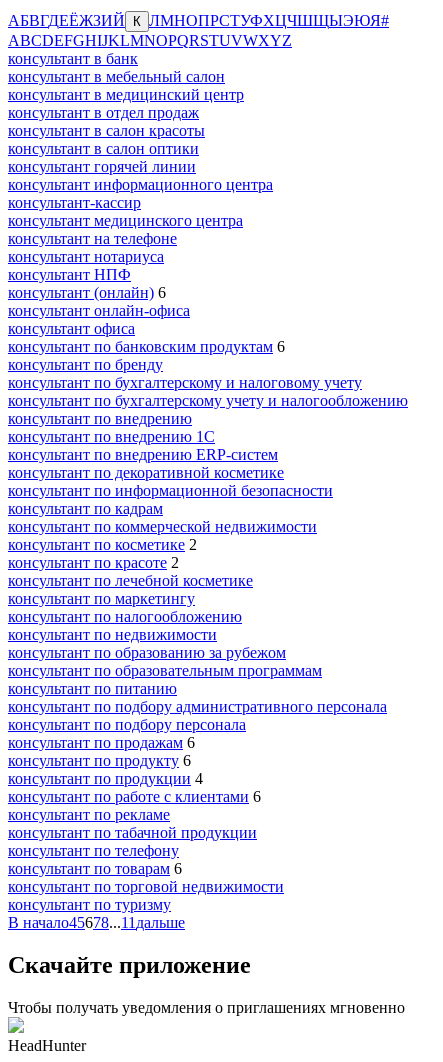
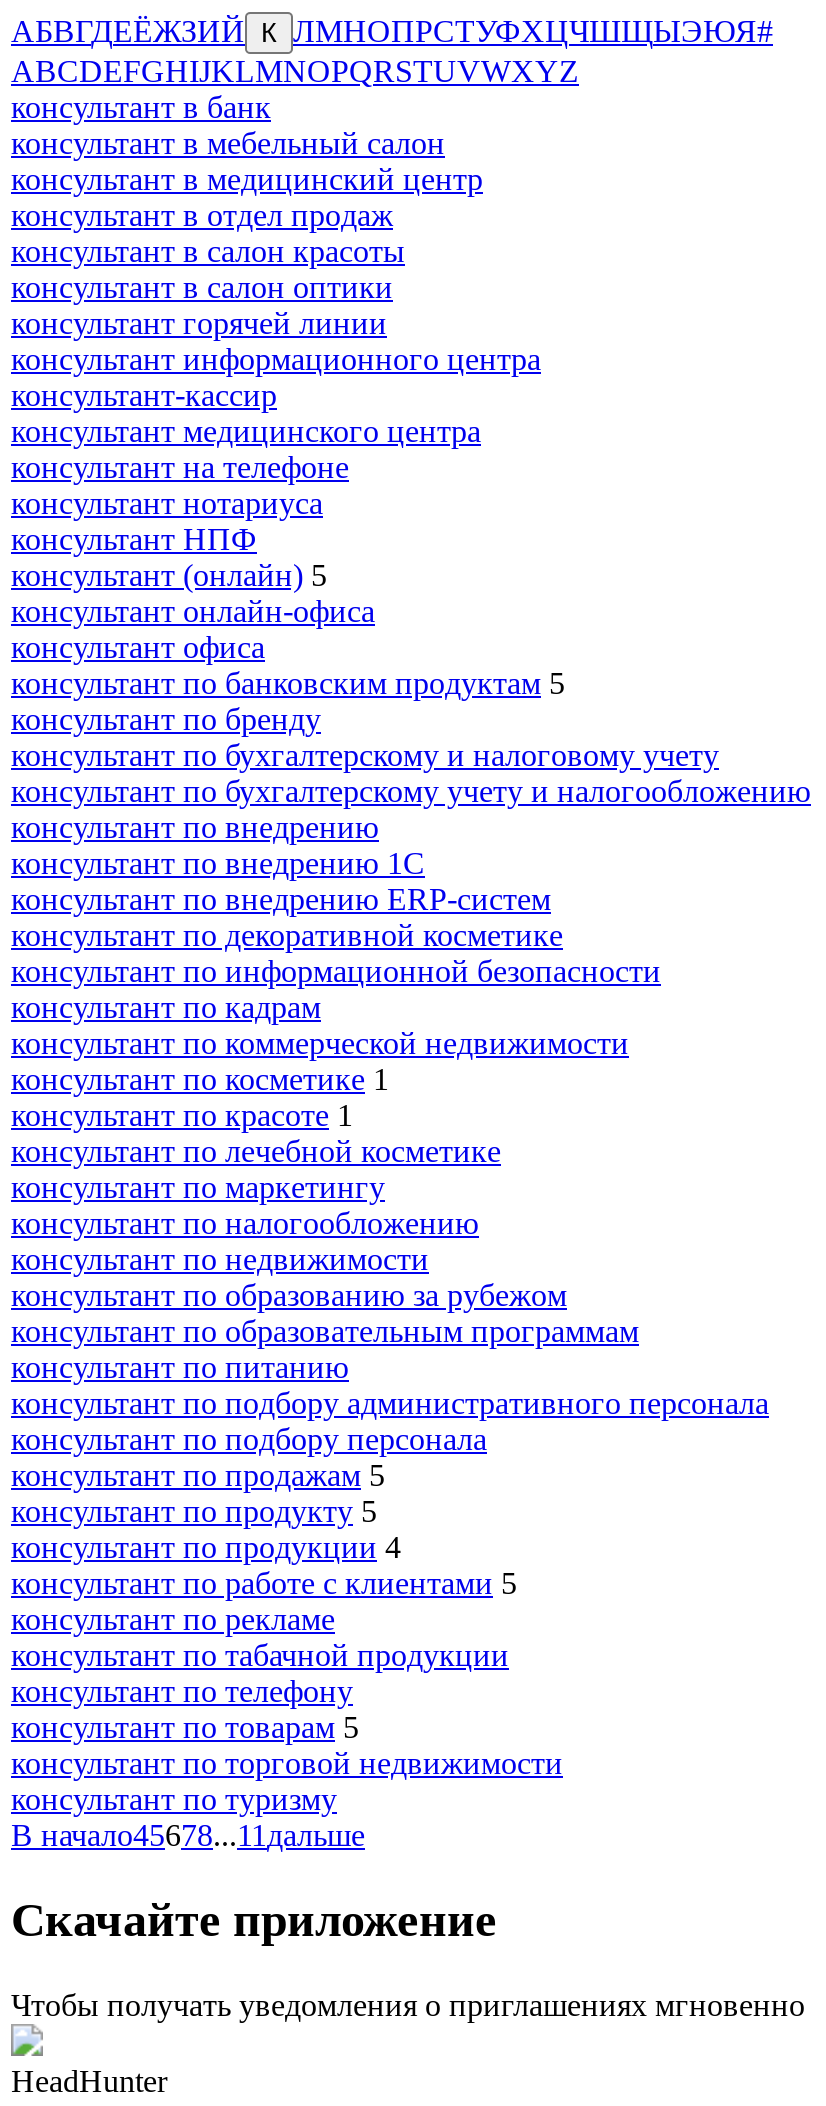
[8,284,166,301] консультант (онлайн) 6 -> [11,558,327,592] консультант (онлайн) 5
[8,338,285,355] консультант по банковским продуктам 6 -> [11,666,565,700] консультант по банковским продуктам 5
[8,536,197,553] консультант по косметике 2 -> [11,1062,389,1096] консультант по косметике 1
[8,554,179,571] консультант по красоте 2 -> [11,1098,353,1132] консультант по красоте 1
[8,734,195,751] консультант по продажам 6 -> [11,1458,385,1492] консультант по продажам 5
[8,752,191,769] консультант по продукту 6 -> [11,1494,377,1528] консультант по продукту 5
[8,788,261,805] консультант по работе с клиентами 6 -> [11,1566,517,1600] консультант по работе с клиентами 5
[8,860,182,877] консультант по товарам 6 -> [11,1710,359,1744] консультант по товарам 5

